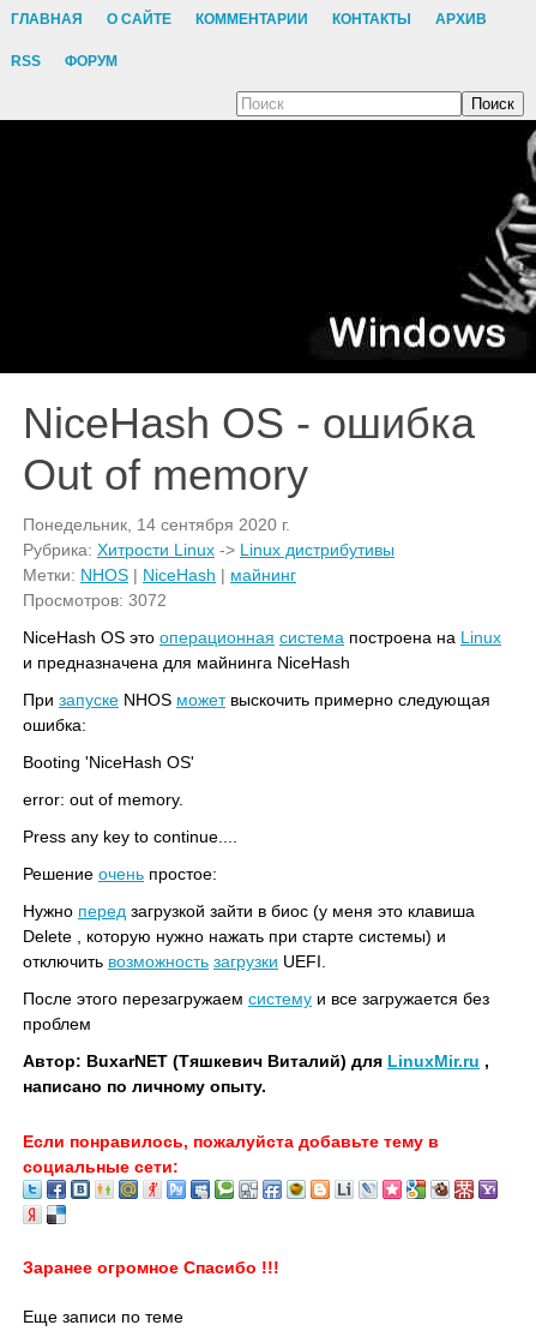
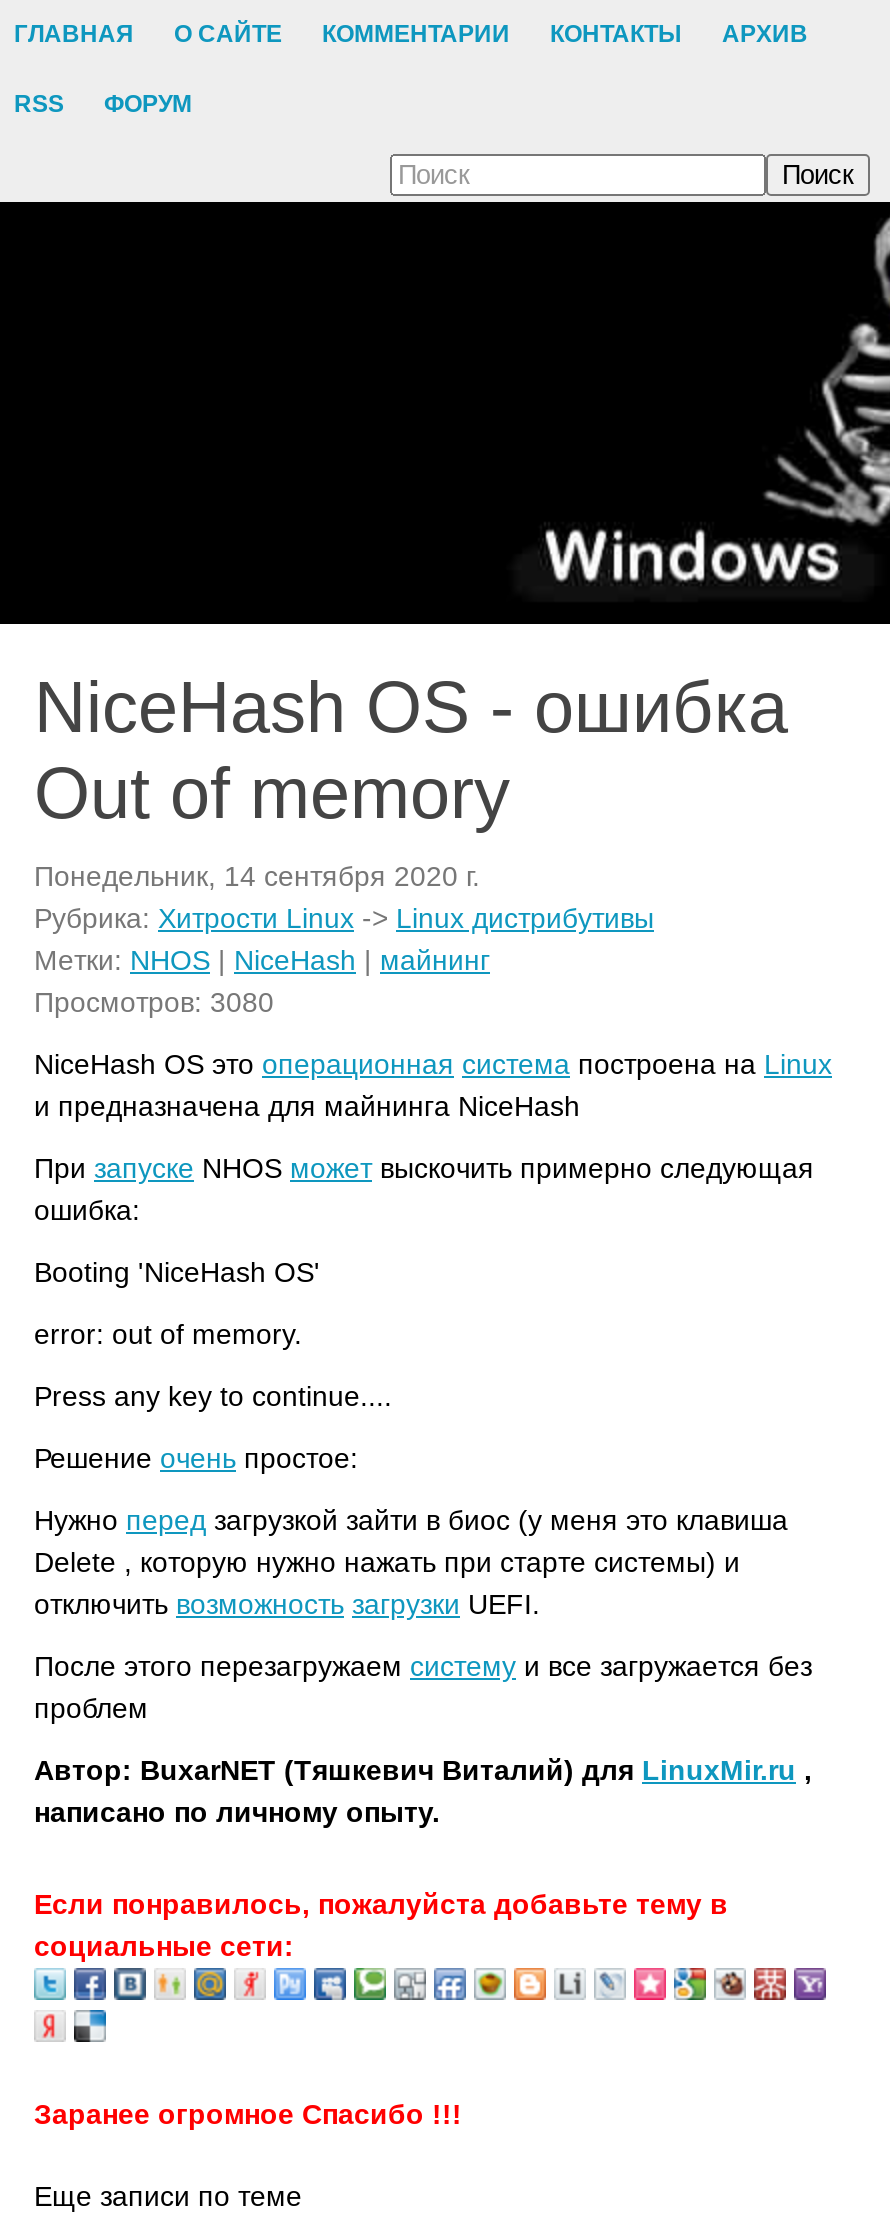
[23,590,167,610] Просмотров: 3072 -> [34,986,274,1018] Просмотров: 3080

